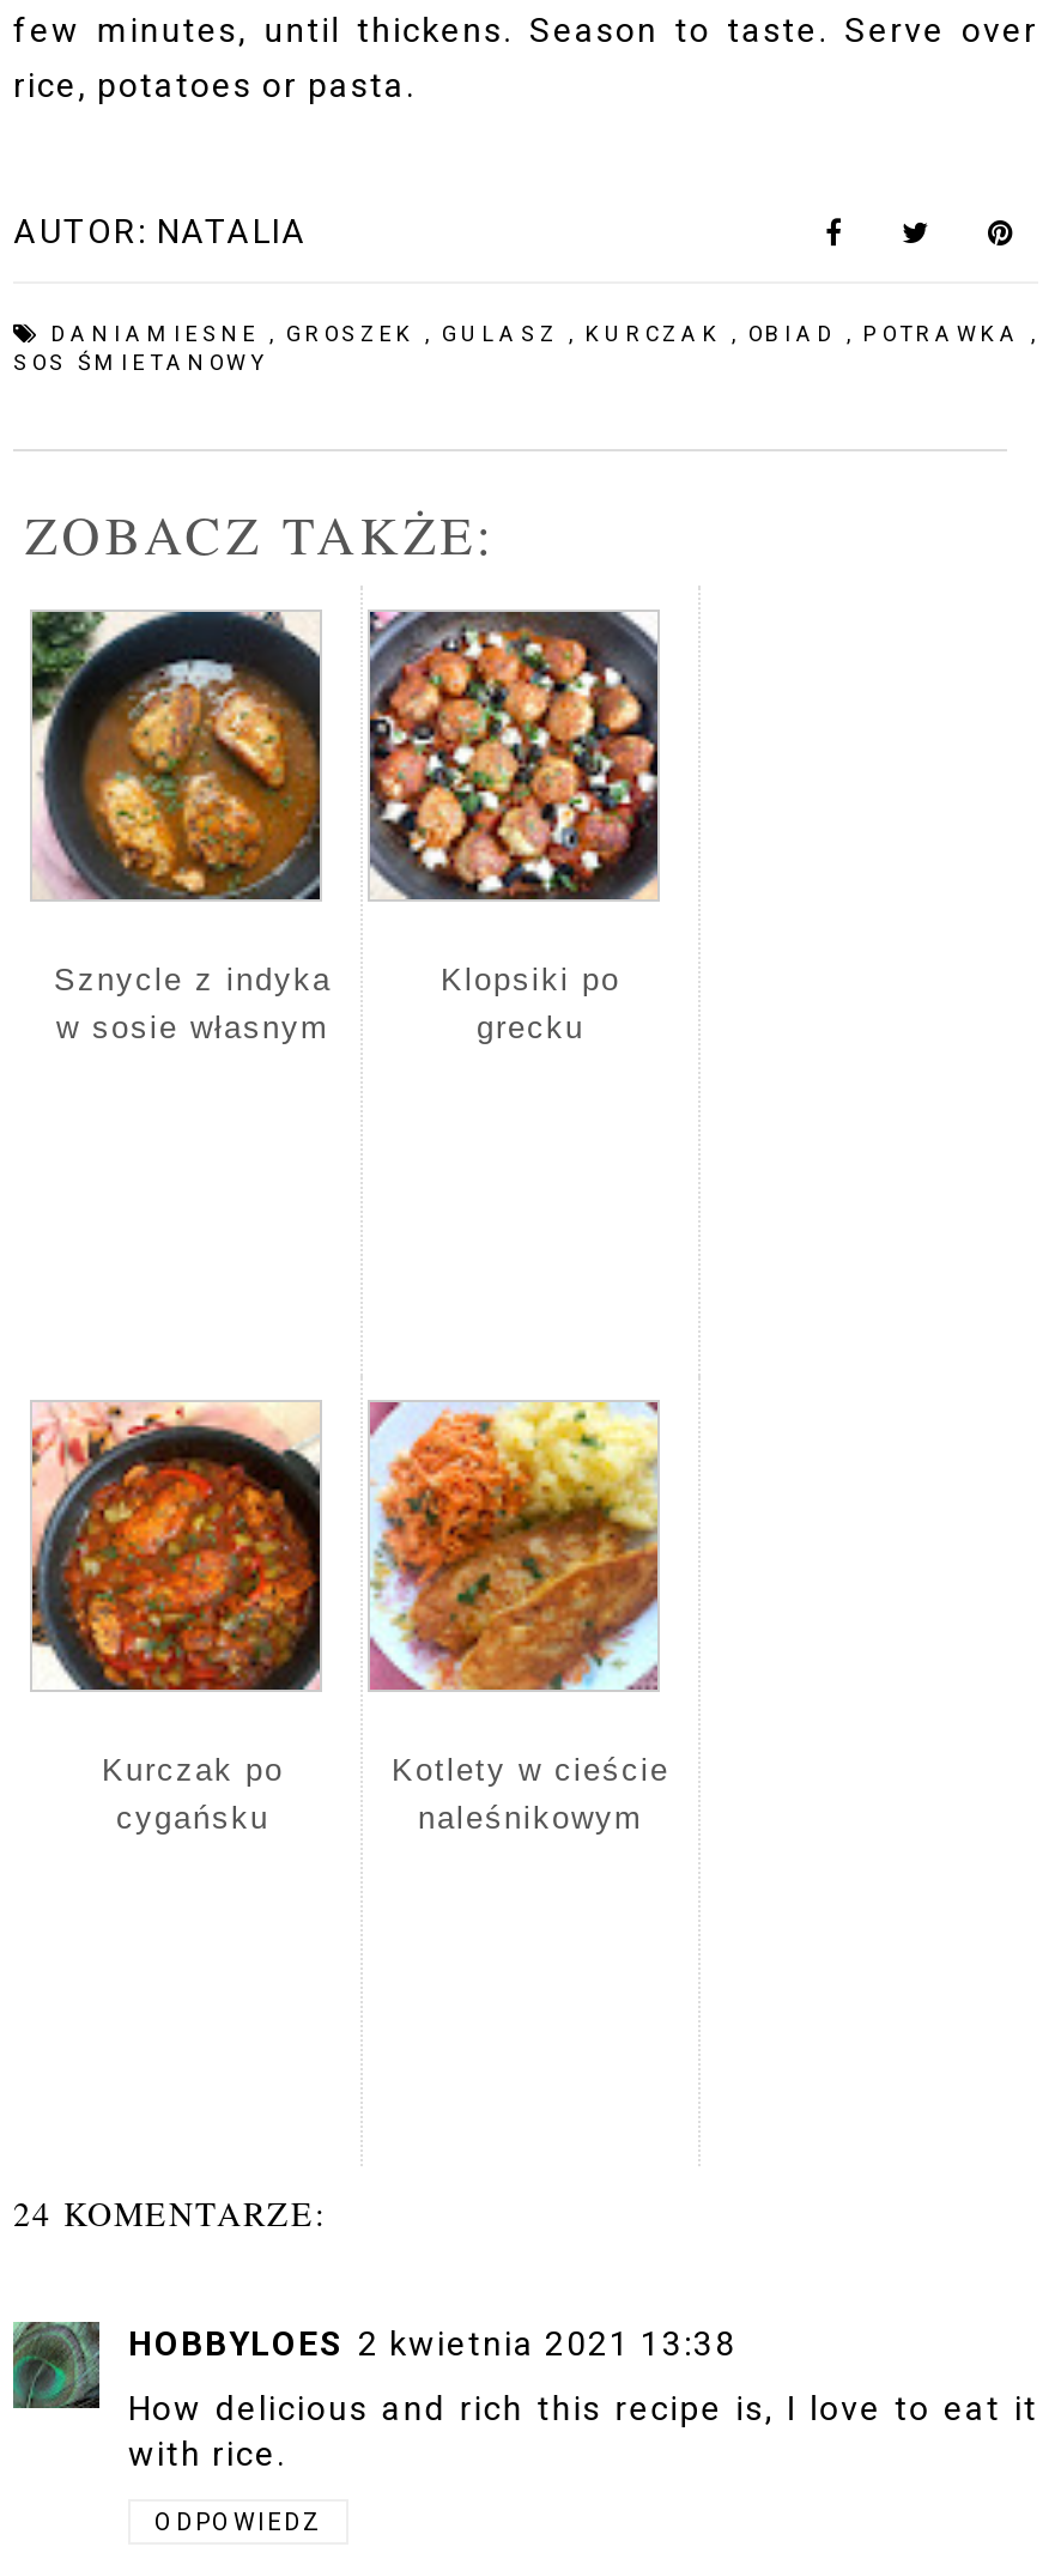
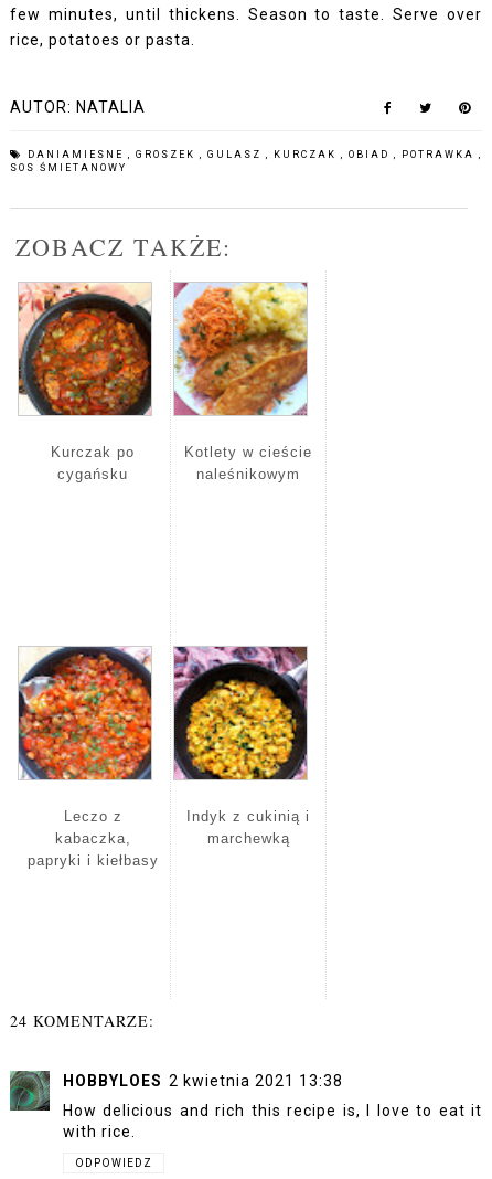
[30,610,332,1044] [image] | Sznycle z indyka | w sosie własnym -> none
[368,610,660,1044] [image] | Klopsiki po | grecku -> none
moved [28,1397,669,1835] -> [17,280,312,482]: [image] | Kurczak po | cygańsku | Kotlety w cieście | naleśnikowym
none -> [18,646,158,868] [image] | Leczo z | kabaczka, | papryki i kiełbasy
none -> [173,646,310,846] [image] | Indyk z cukinią i | marchewką

